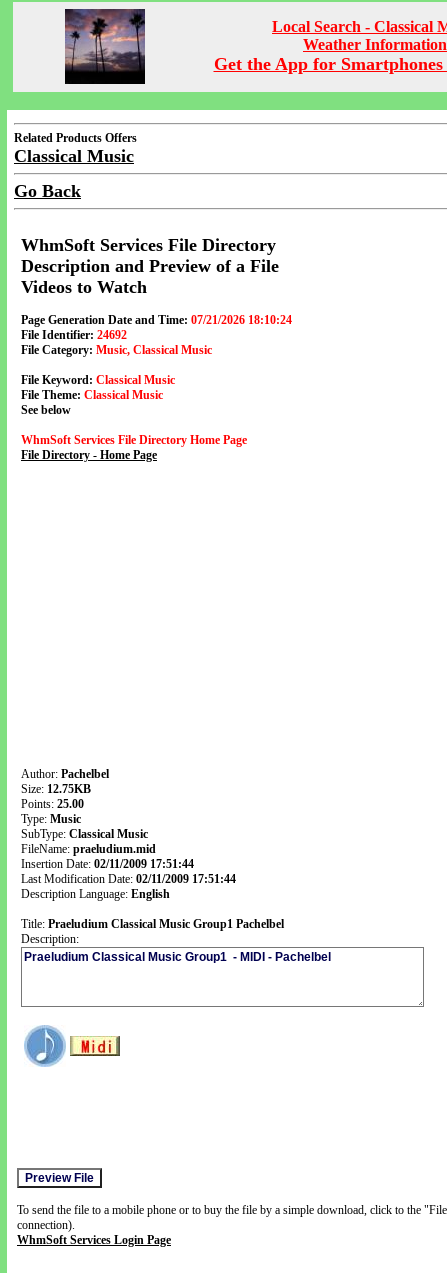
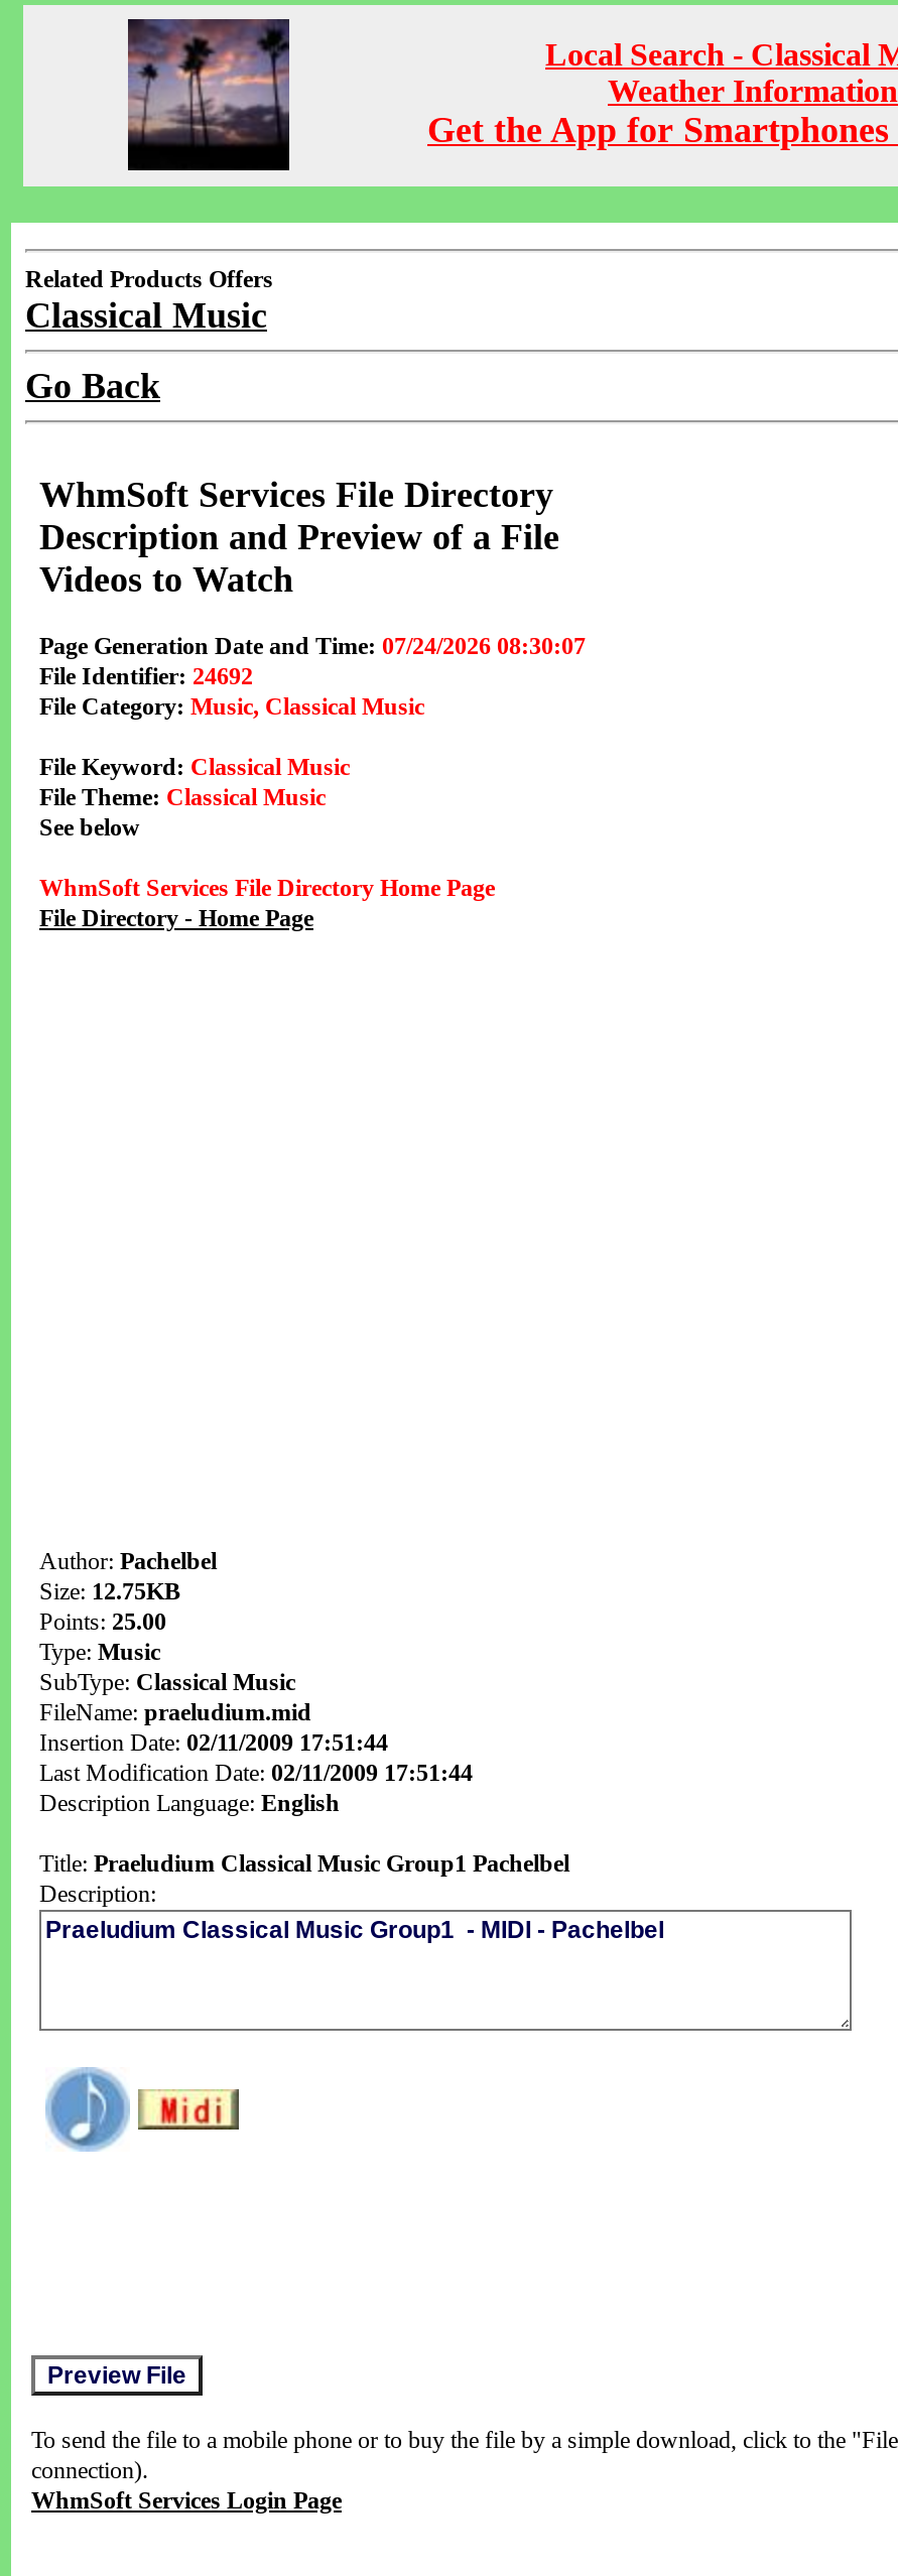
[21,313,292,327] Page Generation Date and Time: 07/21/2026 18:10:24 -> [39,632,586,660] Page Generation Date and Time: 07/24/2026 08:30:07

